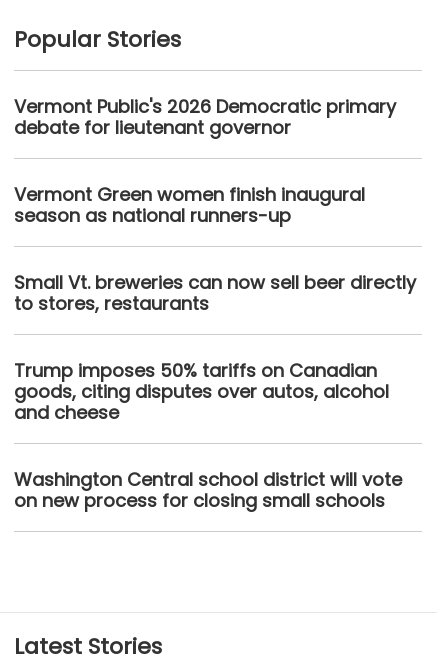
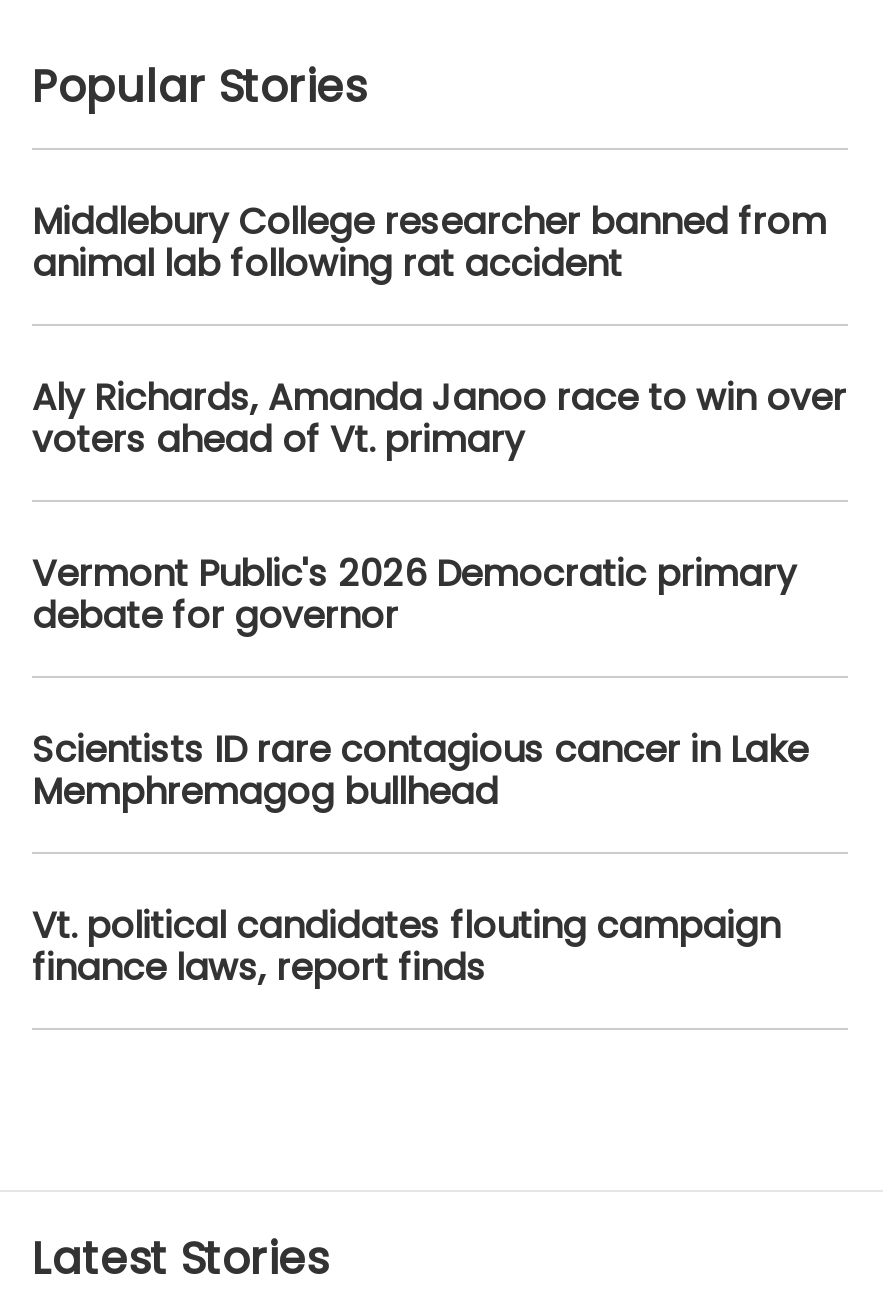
none -> [32,196,846,464] Middlebury College researcher banned from | animal lab following rat accident | Aly Richards, Amanda Janoo race to win over | voters ahead of Vt. primary
moved [14,94,396,119] -> [32,548,796,598]: Vermont Public's 2026 Democratic primary
[14,115,416,513] debate for lieutenant governor | Vermont Green women finish inaugural | season as national runners-up | Small Vt. breweries can now sell beer directly | to stores, restaurants | Trump imposes 50% tariffs on Canadian | goods, citing disputes over autos, alcohol | and cheese | Washington Central school district will vote | on new process for closing small schools -> [32,590,808,992] debate for governor | Scientists ID rare contagious cancer in Lake | Memphremagog bullhead | Vt. political candidates flouting campaign | finance laws, report finds

